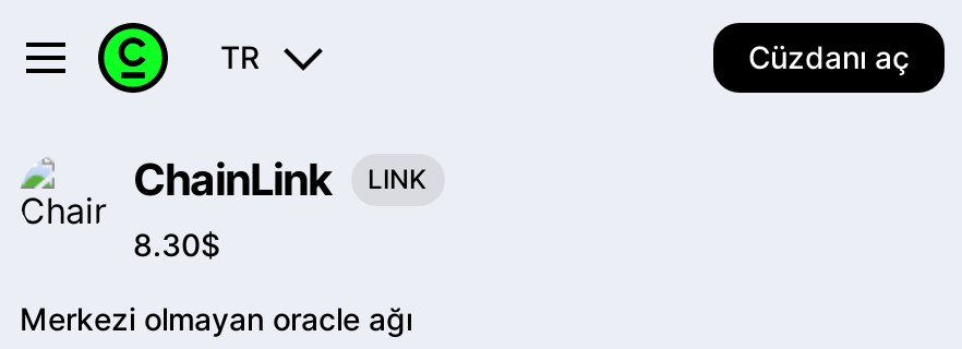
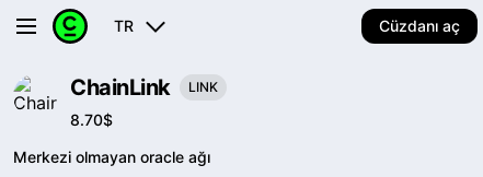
[133,226,220,263] 8.30$ -> [70,110,113,129] 8.70$

